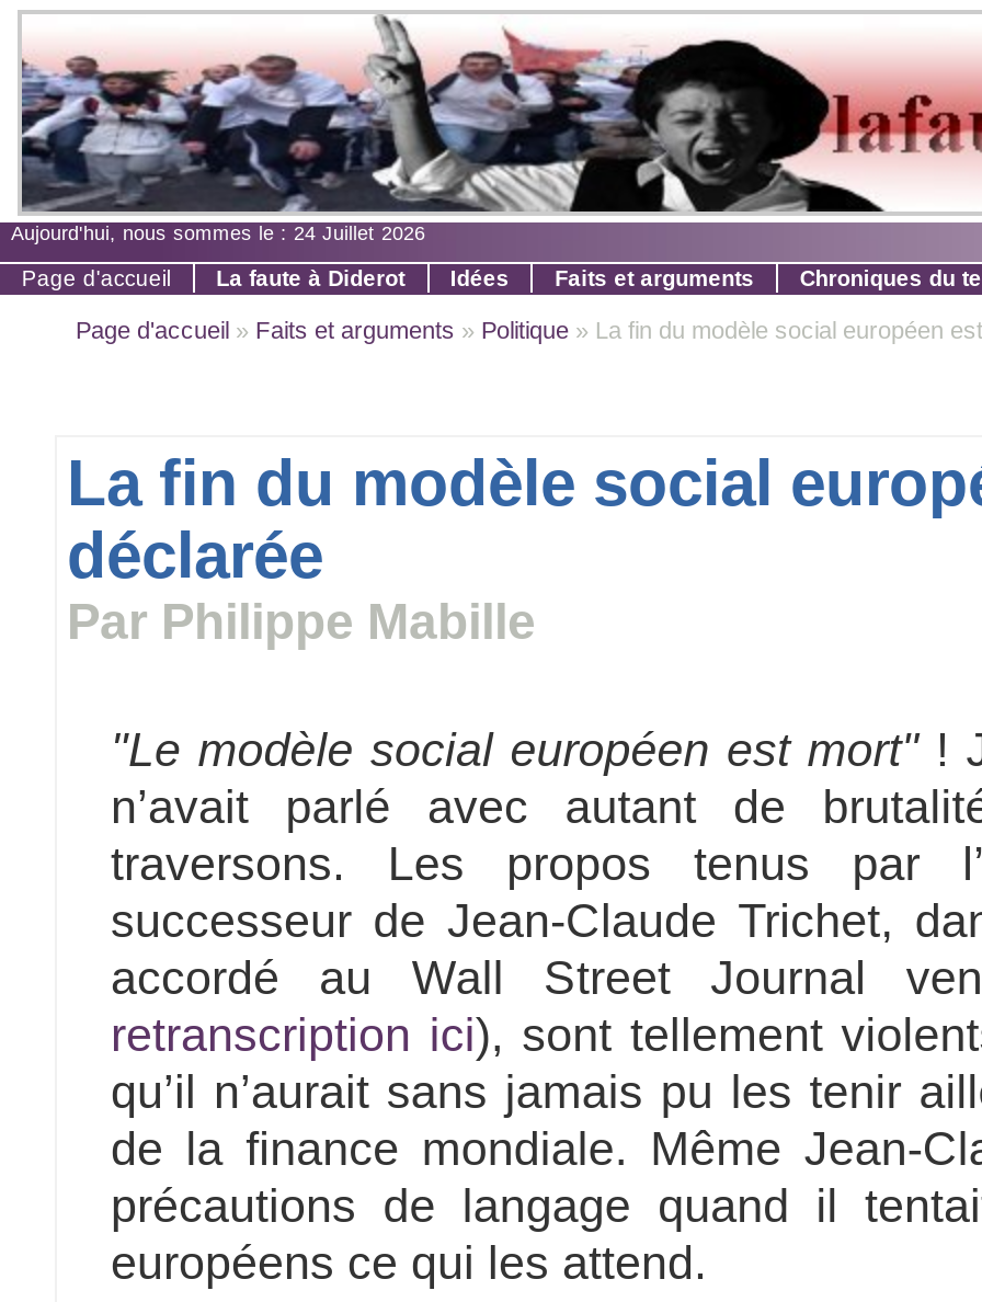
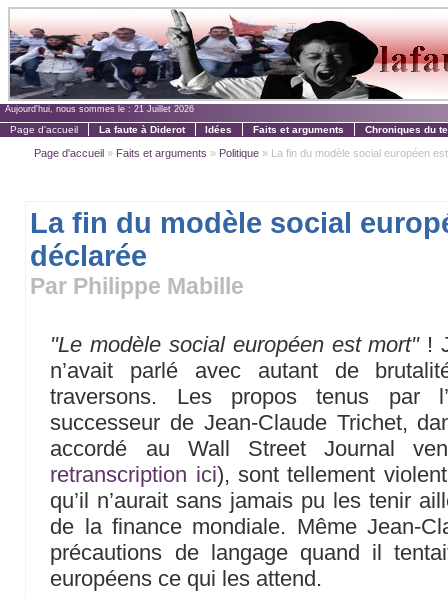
[11,222,425,244] Aujourd'hui, nous sommes le :24 Juillet 2026 -> [5,104,194,114] Aujourd'hui, nous sommes le :21 Juillet 2026

